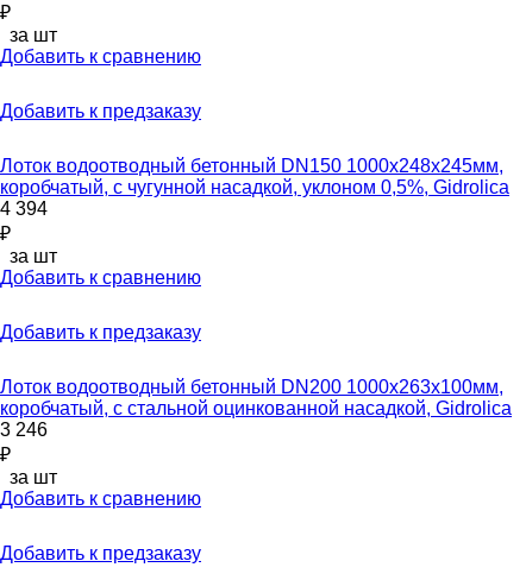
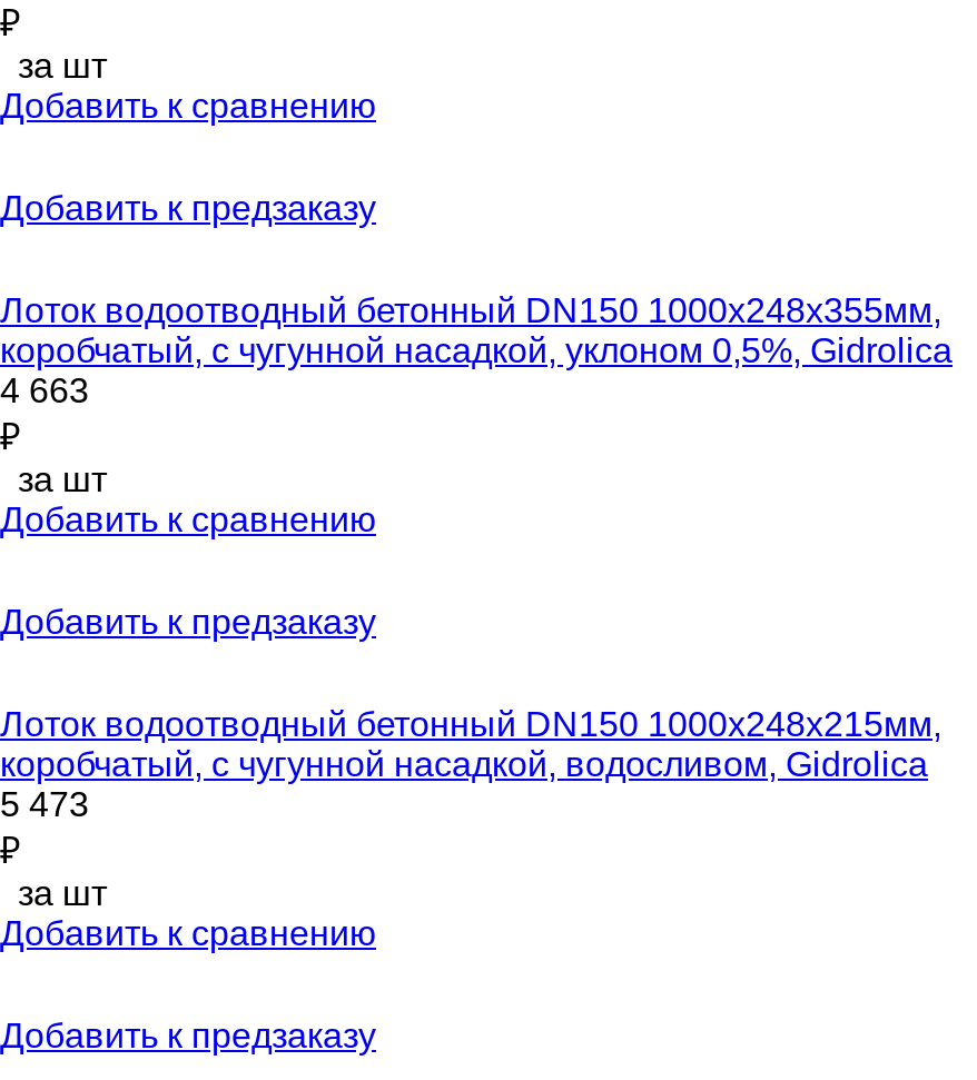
[0,156,503,176] Лоток водоотводный бетонный DN150 1000x248x245мм, -> [0,292,941,330] Лоток водоотводный бетонный DN150 1000x248x355мм,
[0,199,48,219] 4 394 -> [0,372,89,410] 4 663
[0,377,503,397] Лоток водоотводный бетонный DN200 1000x263x100мм, -> [0,706,941,743] Лоток водоотводный бетонный DN150 1000x248x215мм,
[0,398,512,419] коробчатый, с стальной оцинкованной насадкой, Gidrolica -> [0,746,928,783] коробчатый, с чугунной насадкой, водосливом, Gidrolica
[0,420,48,440] 3 246 -> [0,786,89,824] 5 473

